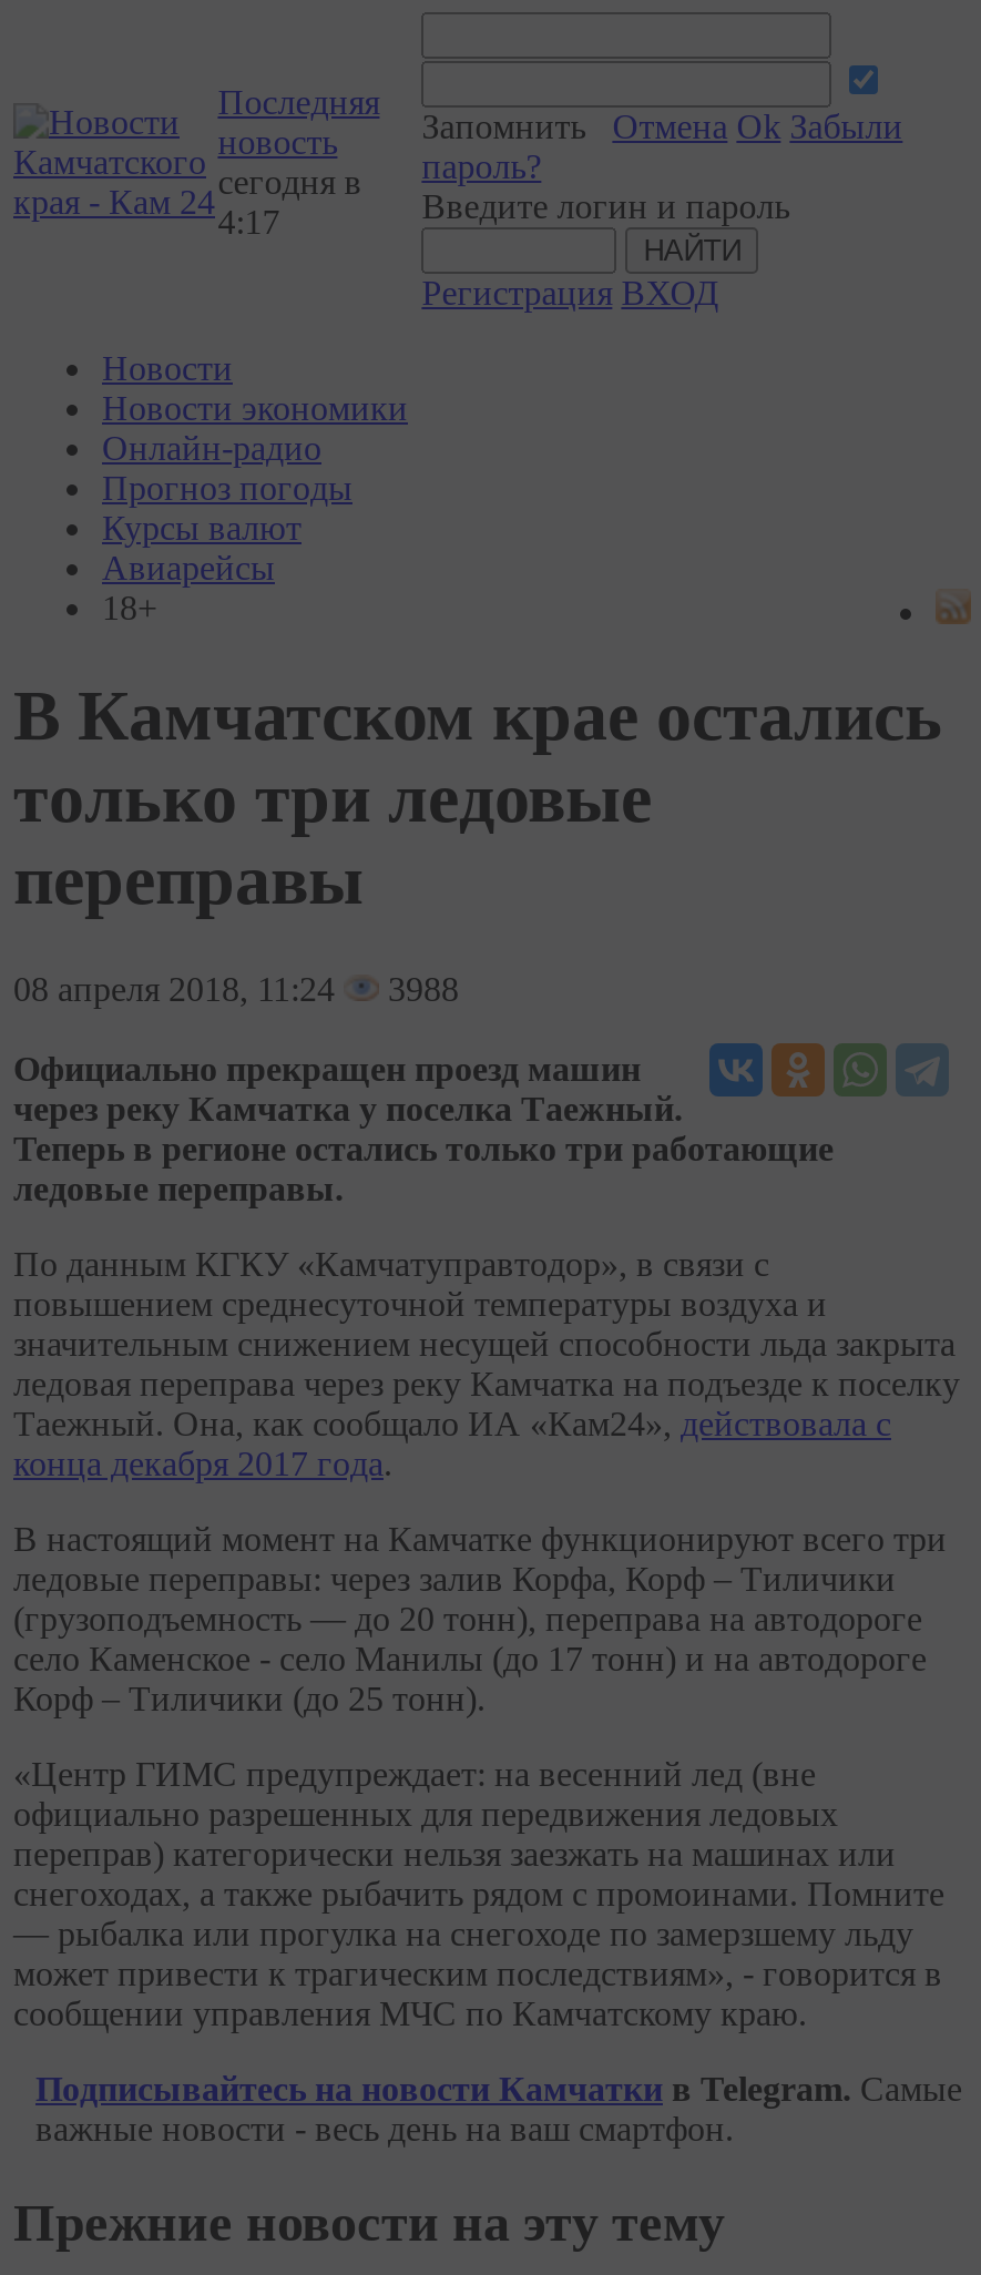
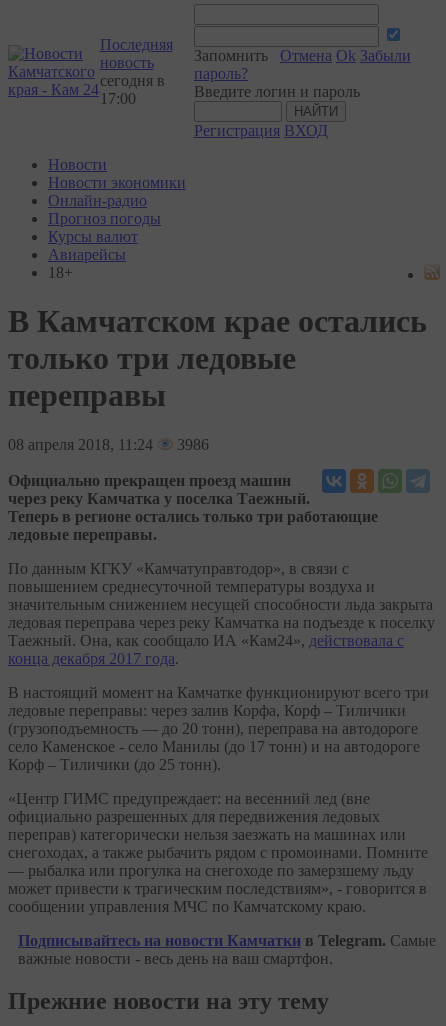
[218,203,280,241] 4:17 -> [100,90,136,107] 17:00
[13,970,459,1008] 08 апреля 2018, 11:24 3988 -> [8,436,209,453] 08 апреля 2018, 11:24 3986

